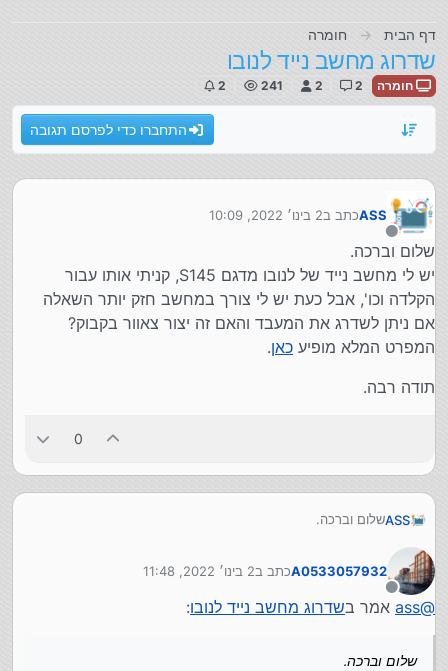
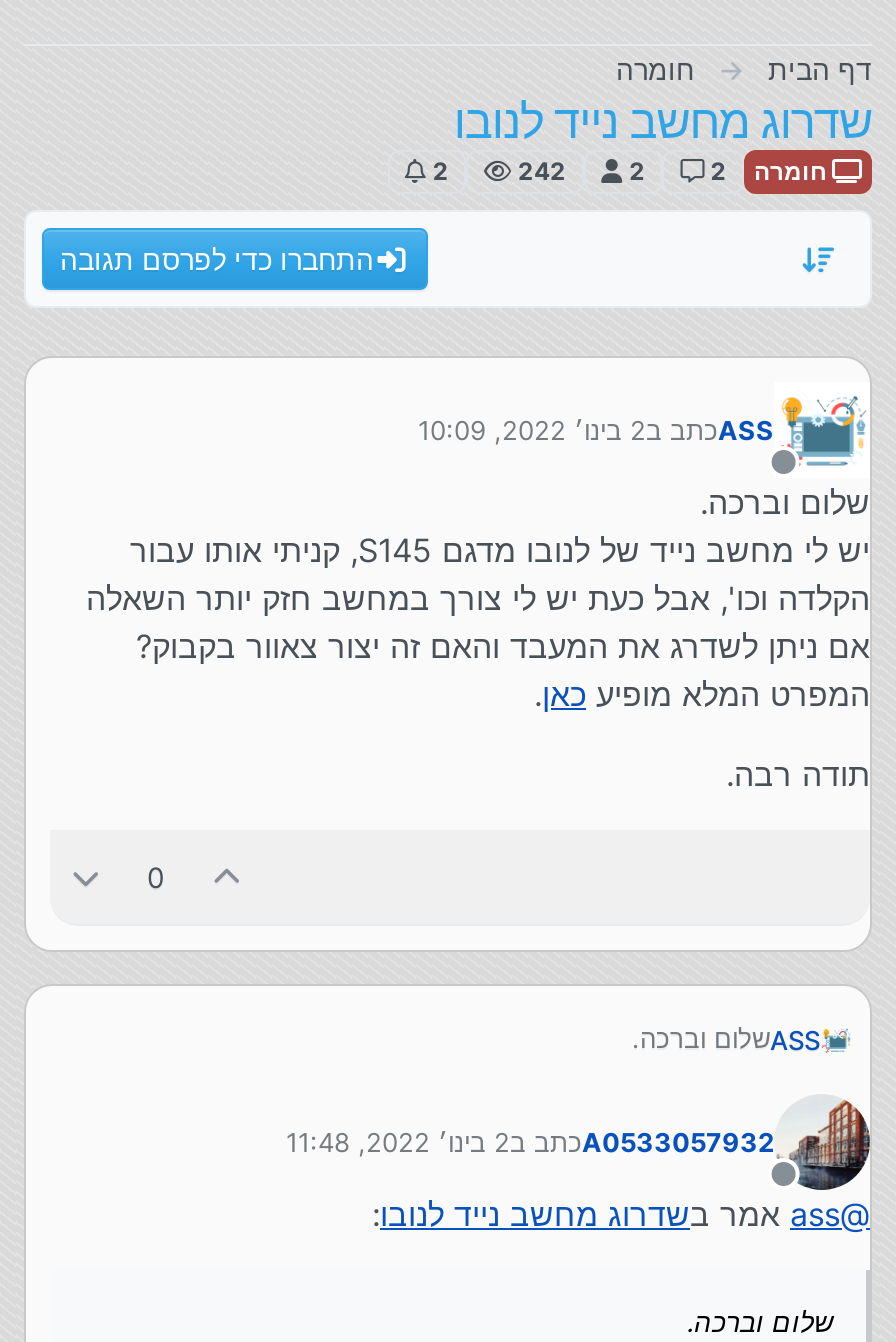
[261,78,283,93] 241 -> [518,156,566,186] 242

